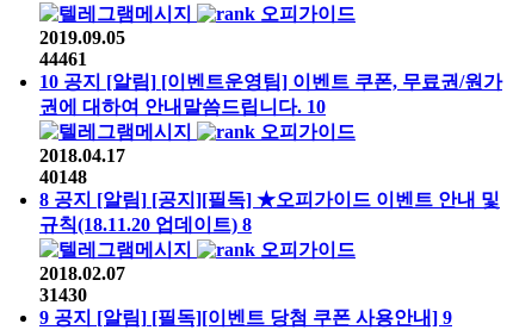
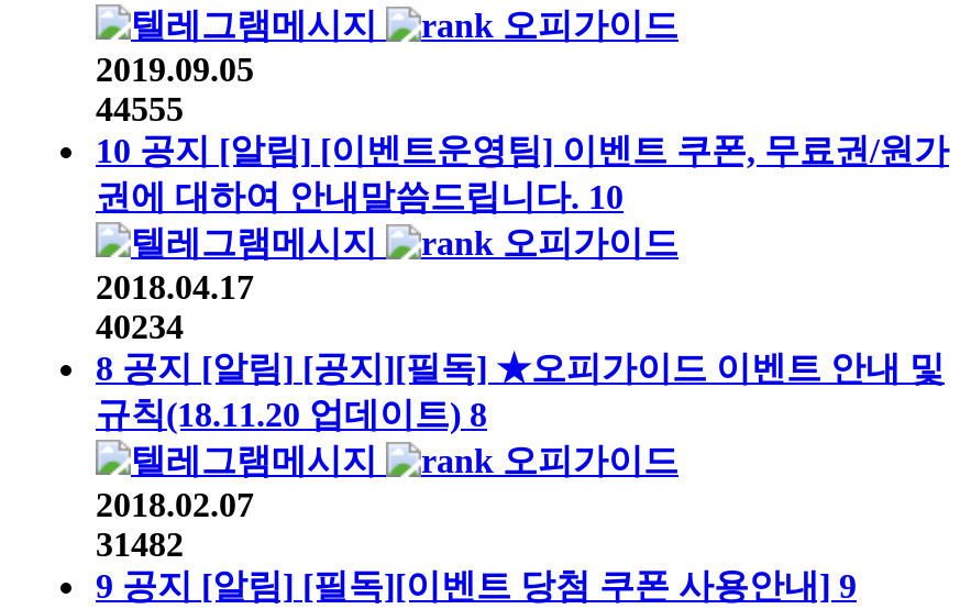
[39,49,87,69] 44461 -> [96,90,184,127] 44555
[39,167,87,187] 40148 -> [96,307,184,345] 40234
[39,284,87,305] 31430 -> [96,525,184,562] 31482

